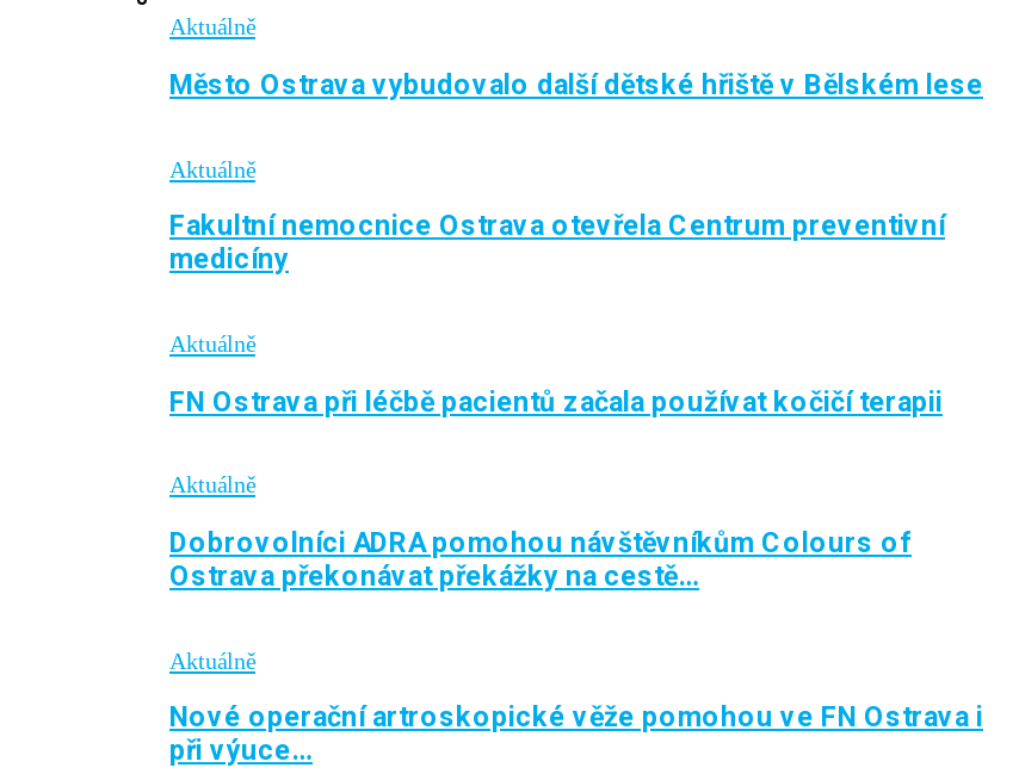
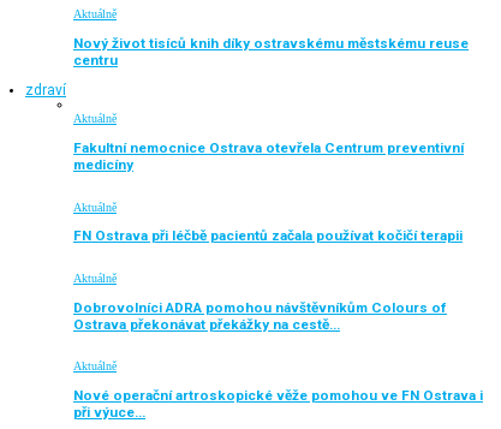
[169,68,983,102] Město Ostrava vybudovalo další dětské hřiště v Bělském lese -> [25,34,469,99] Nový život tisíců knih díky ostravskému městskému reuse | centru | zdraví

